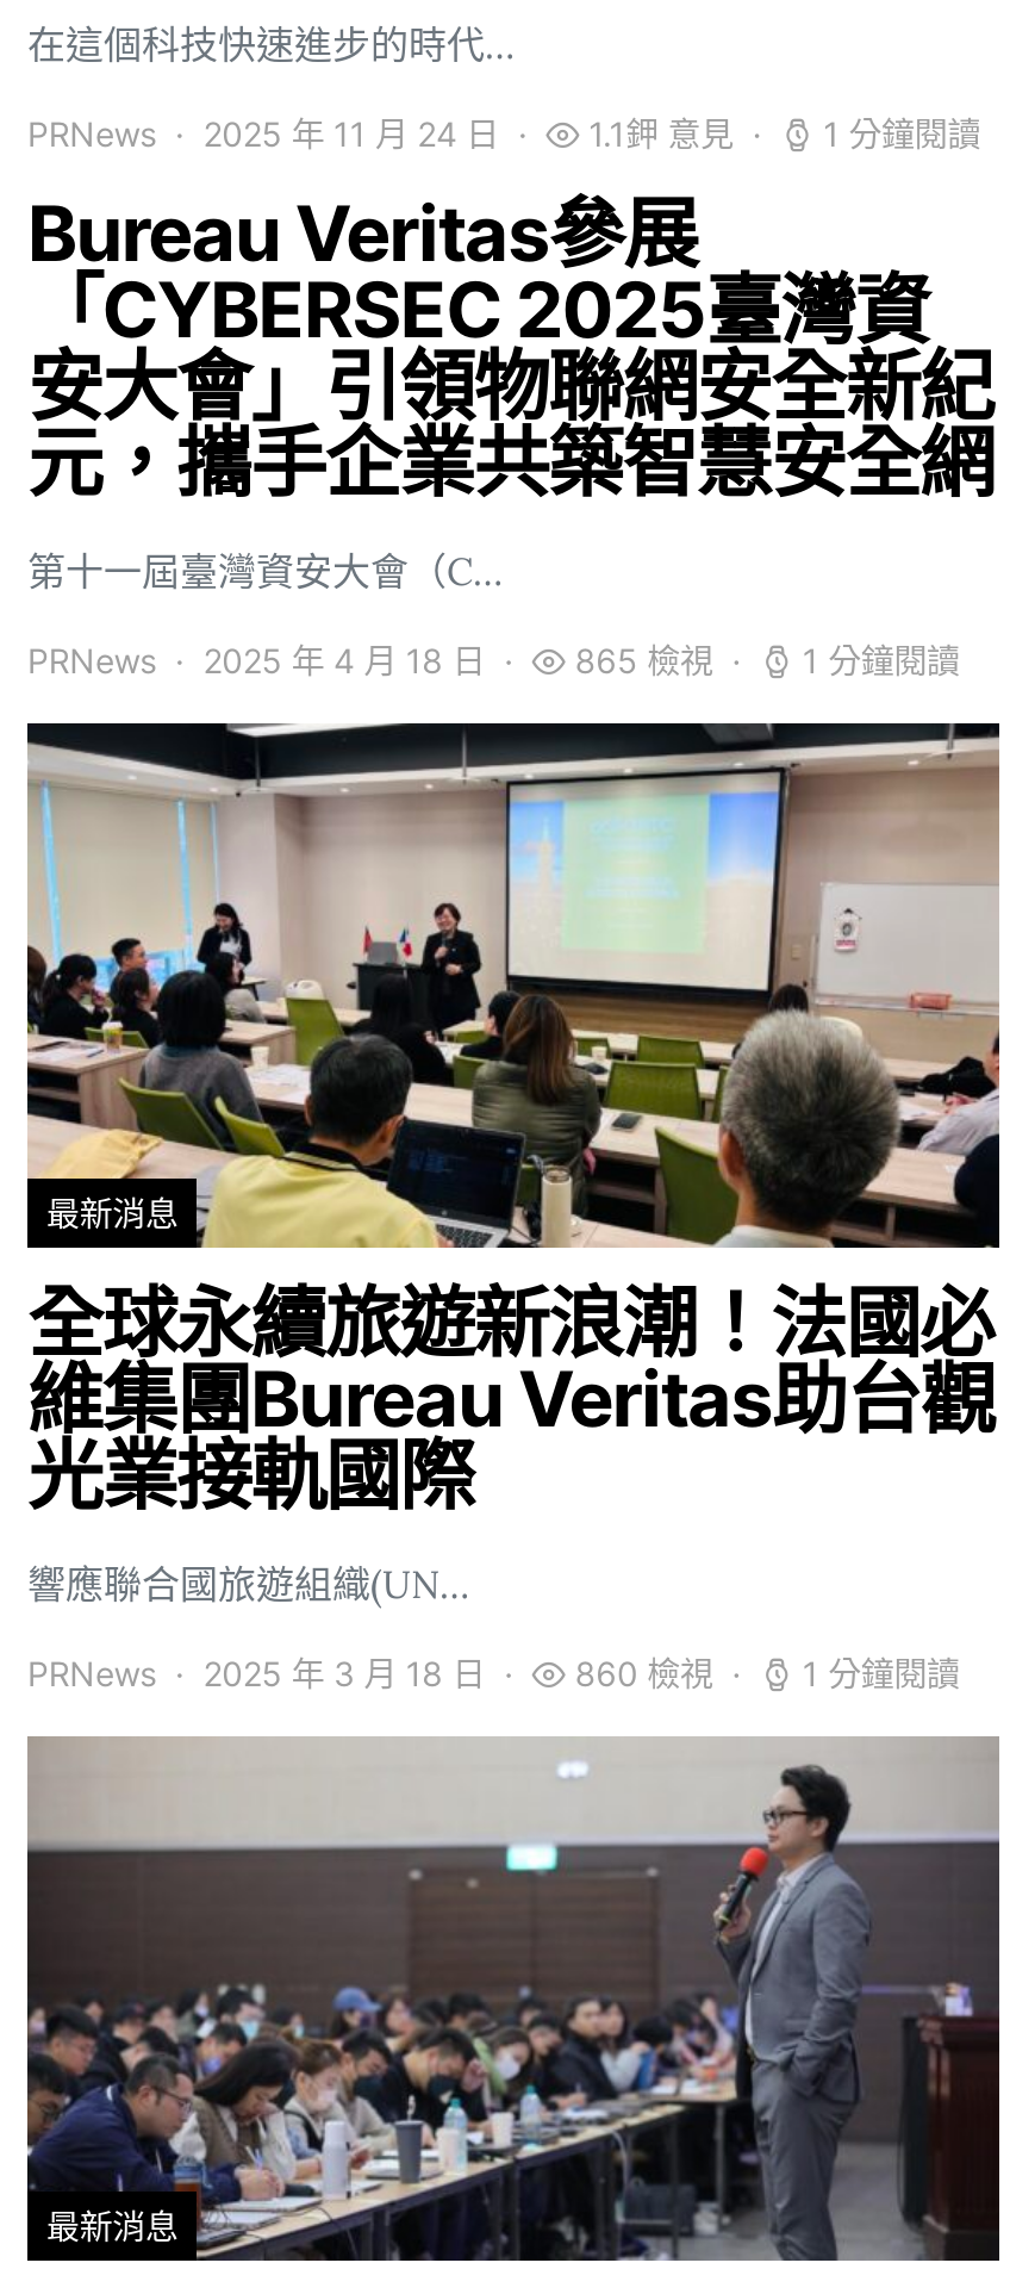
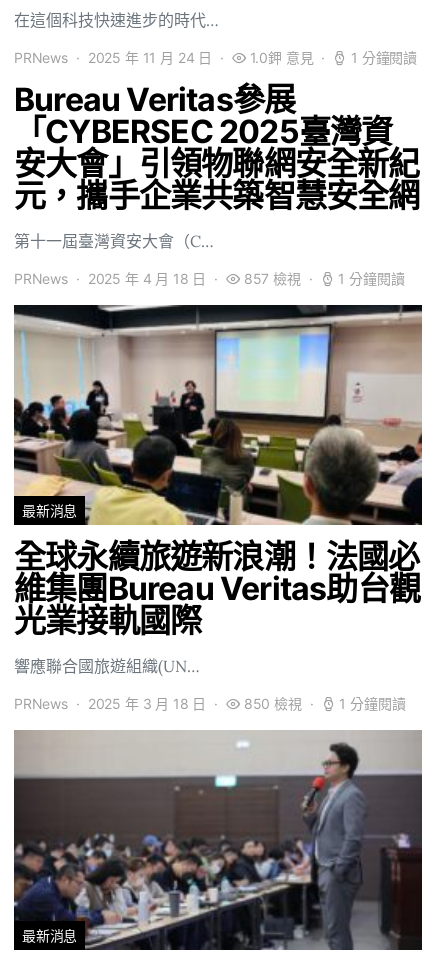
[589,114,733,154] 1.1鉀 意見 -> [250,49,313,66] 1.0鉀 意見
[575,640,713,681] 865 檢視 -> [244,270,301,287] 857 檢視
[575,1653,713,1694] 860 檢視 -> [244,695,302,712] 850 檢視

